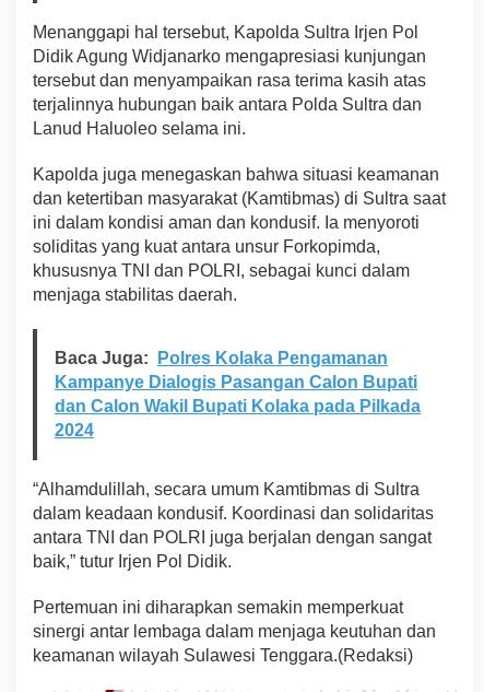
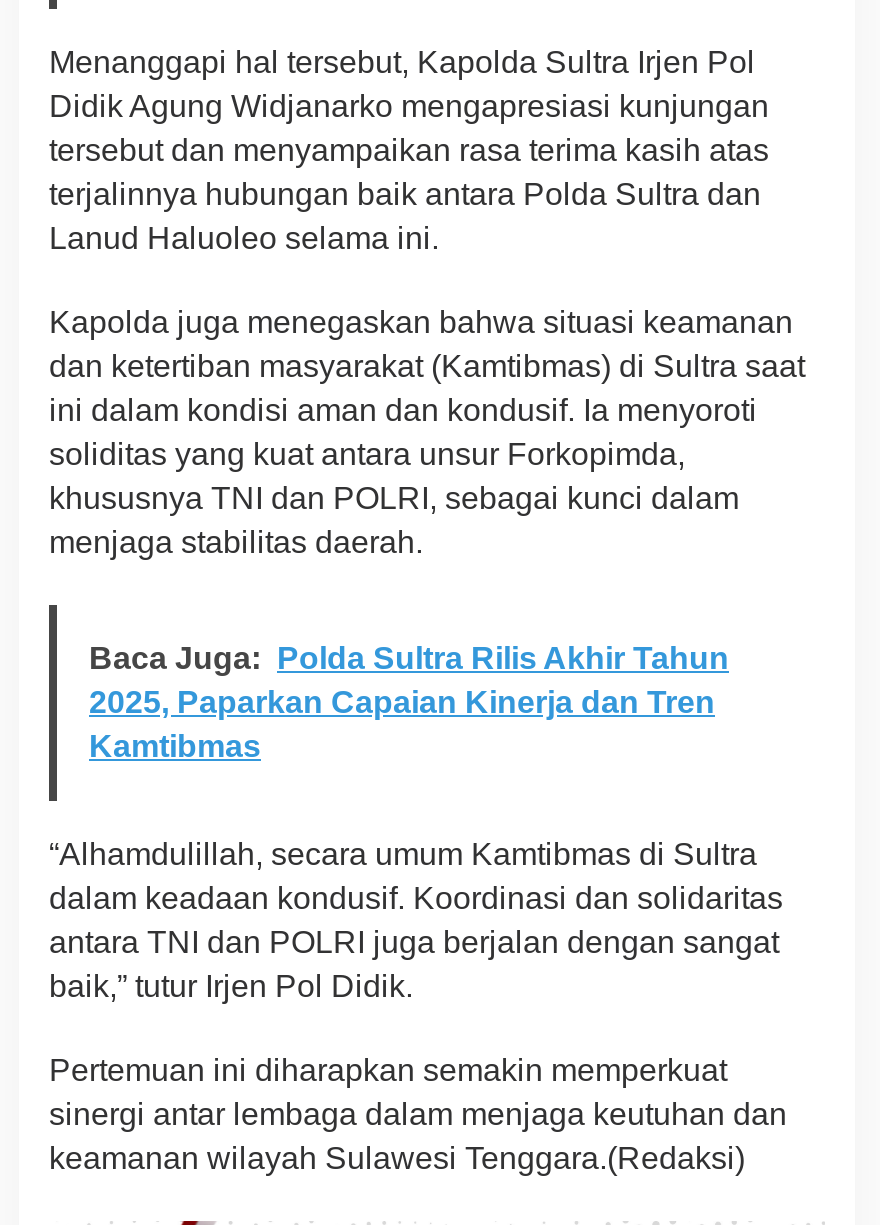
[55,348,421,439] Baca Juga: Polres Kolaka Pengamanan | Kampanye Dialogis Pasangan Calon Bupati | dan Calon Wakil Bupati Kolaka pada Pilkada | 2024 -> [89,640,729,762] Baca Juga: Polda Sultra Rilis Akhir Tahun | 2025, Paparkan Capaian Kinerja dan Tren | Kamtibmas

